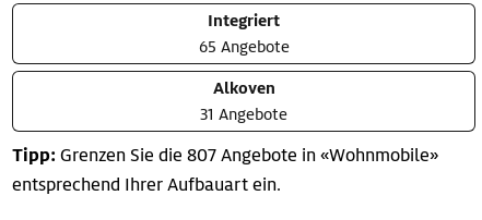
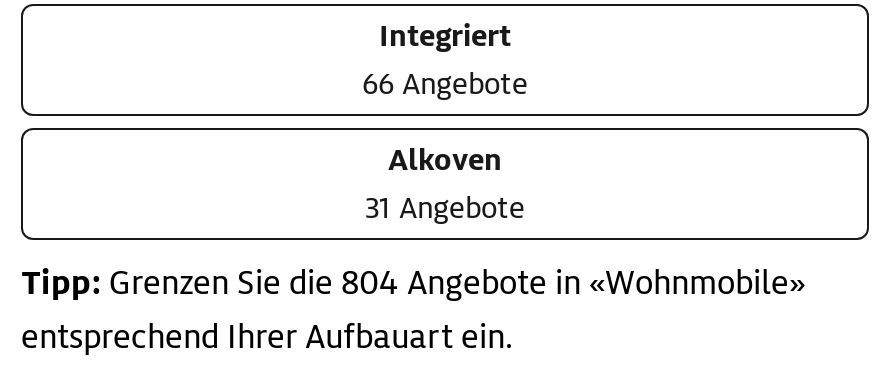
[198,36,289,57] 65 Angebote -> [362,65,528,103] 66 Angebote
[12,144,438,167] Tipp: Grenzen Sie die 807 Angebote in «Wohnmobile» -> [21,263,805,305] Tipp: Grenzen Sie die 804 Angebote in «Wohnmobile»

